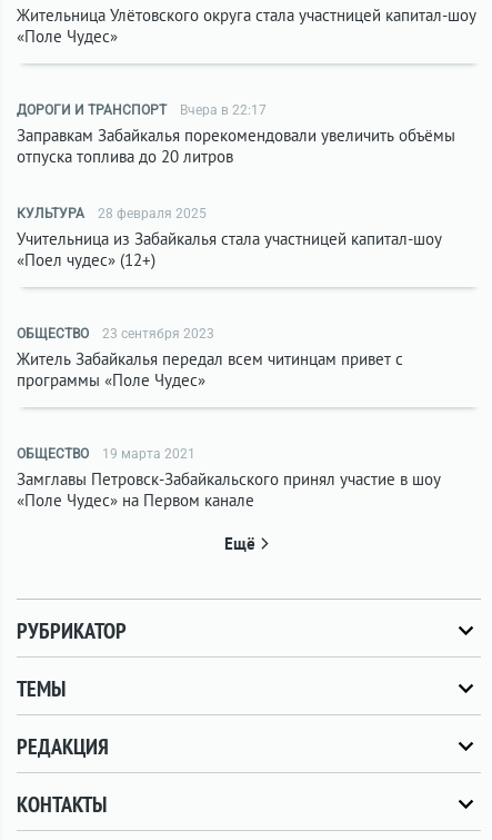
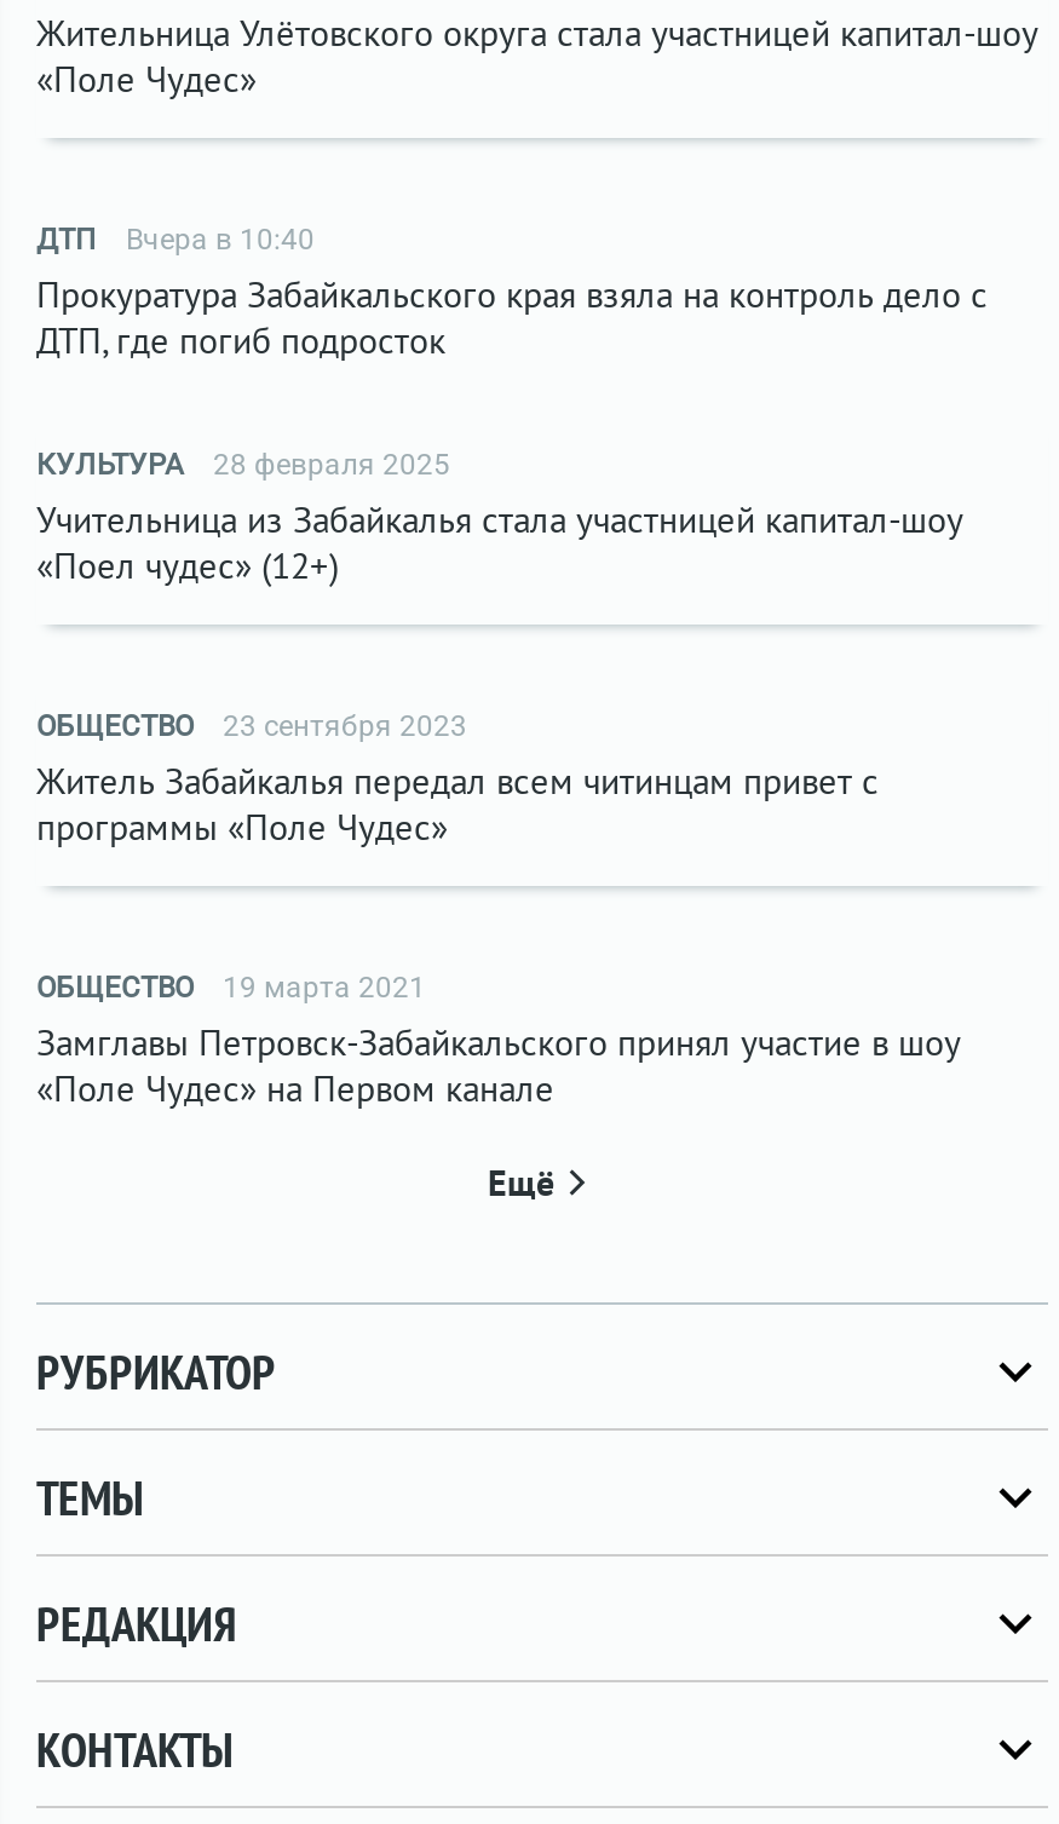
[17,102,455,167] ДОРОГИ И ТРАНСПОРТ | Вчера в 22:17 | Заправкам Забайкалья порекомендовали увеличить объёмы | отпуска топлива до 20 литров -> [36,223,988,363] ДТП | Вчера в 10:40 | Прокуратура Забайкальского края взяла на контроль дело с | ДТП, где погиб подросток

